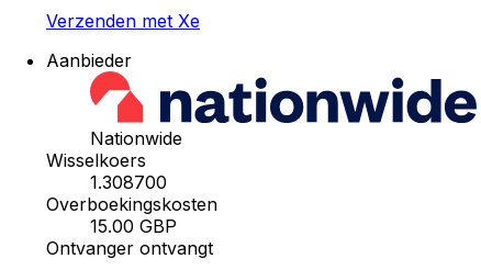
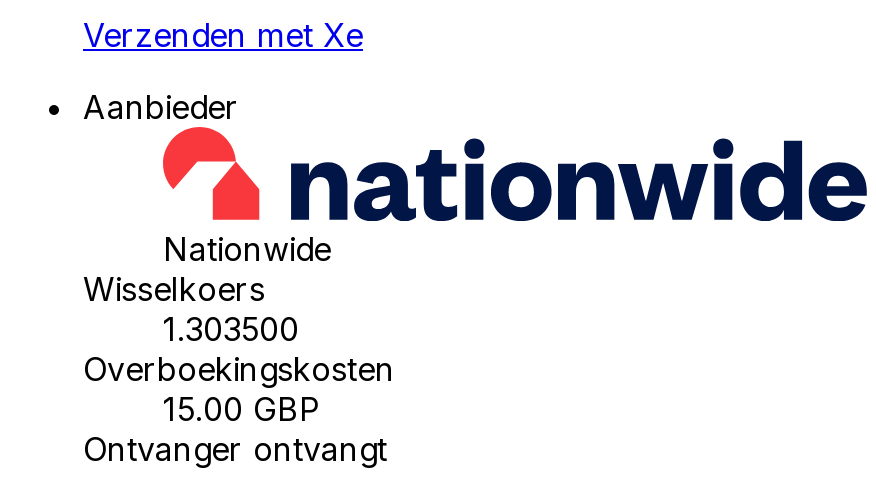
[90,171,167,193] 1.308700 -> [163,309,299,349] 1.303500

